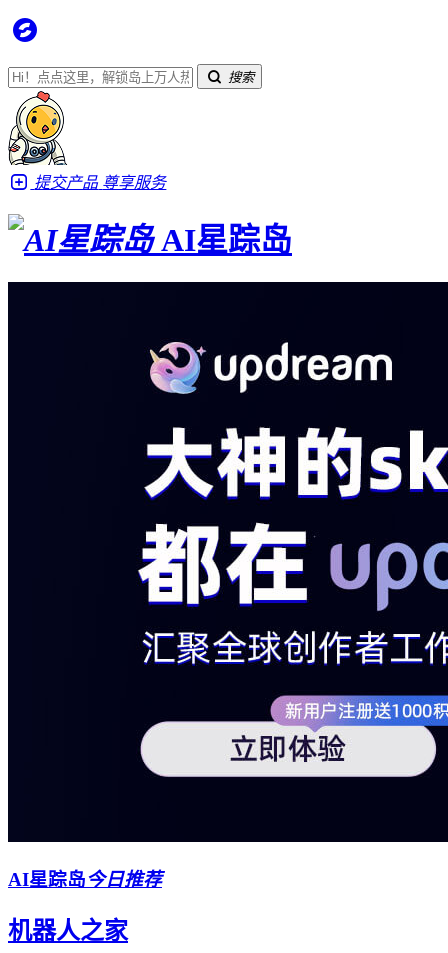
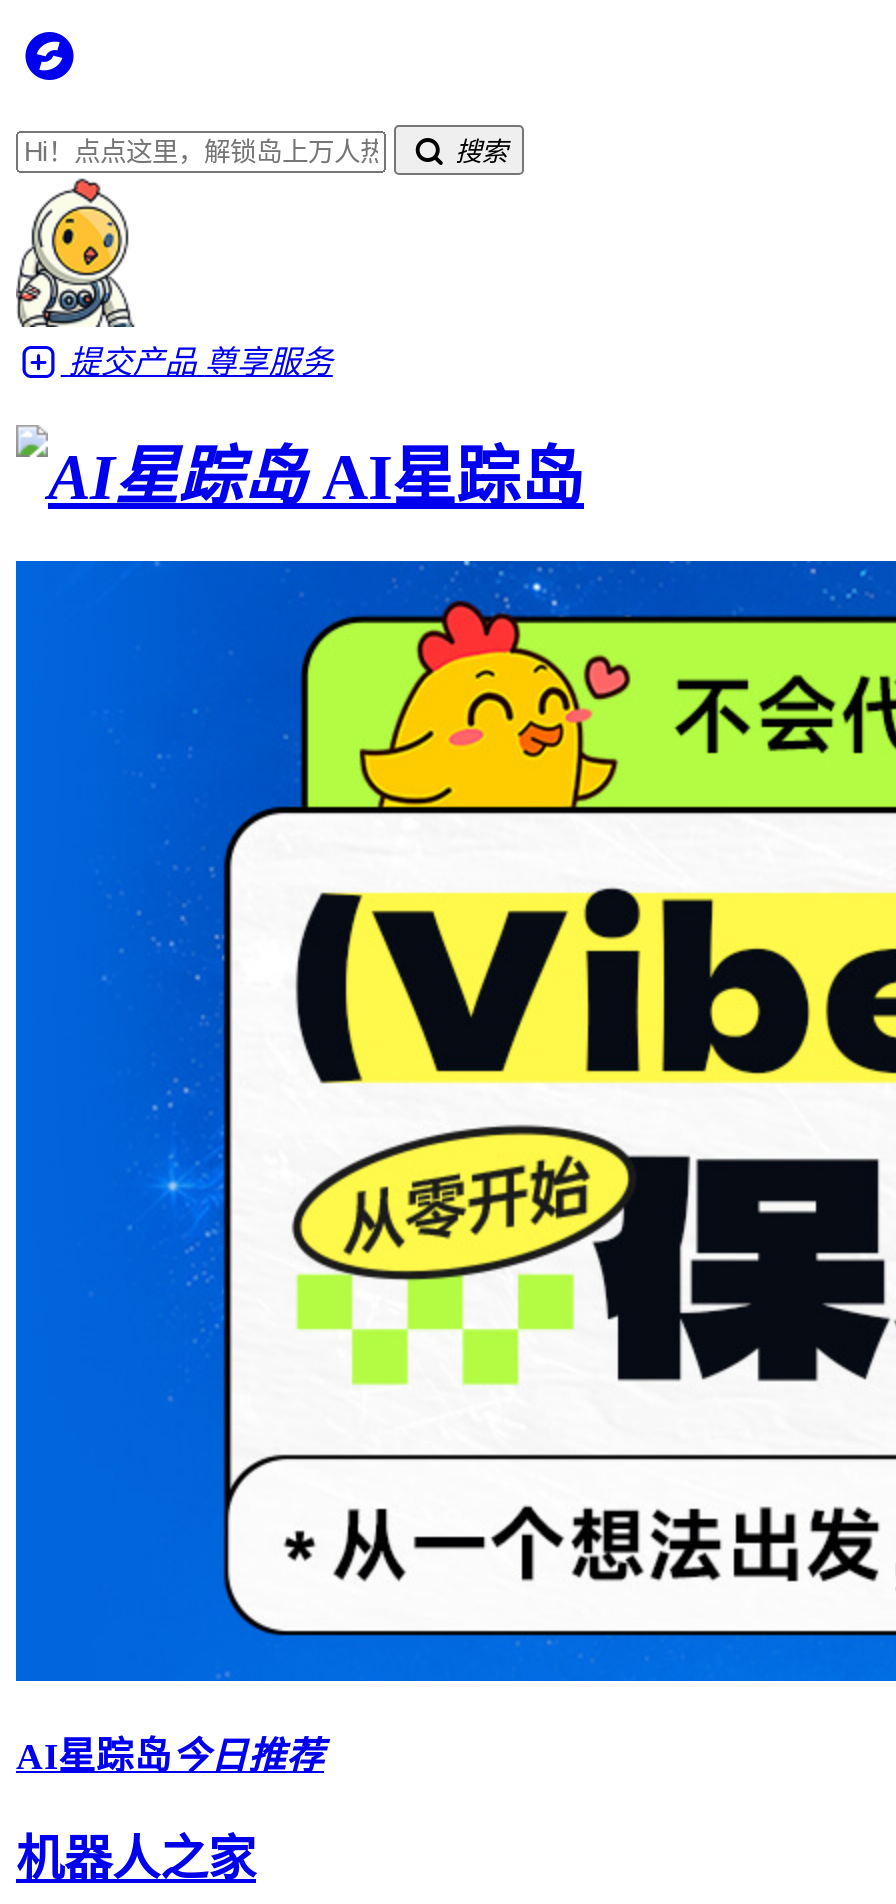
[7,281,445,843] [image] -> [14,559,890,1683] [image]

